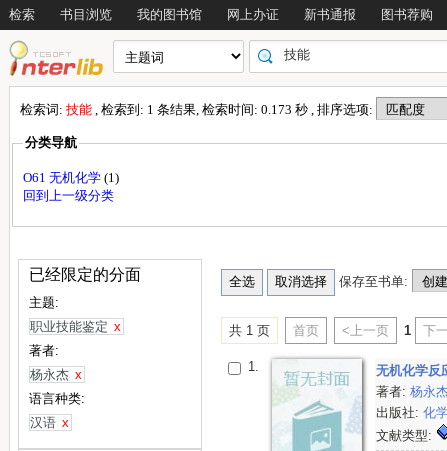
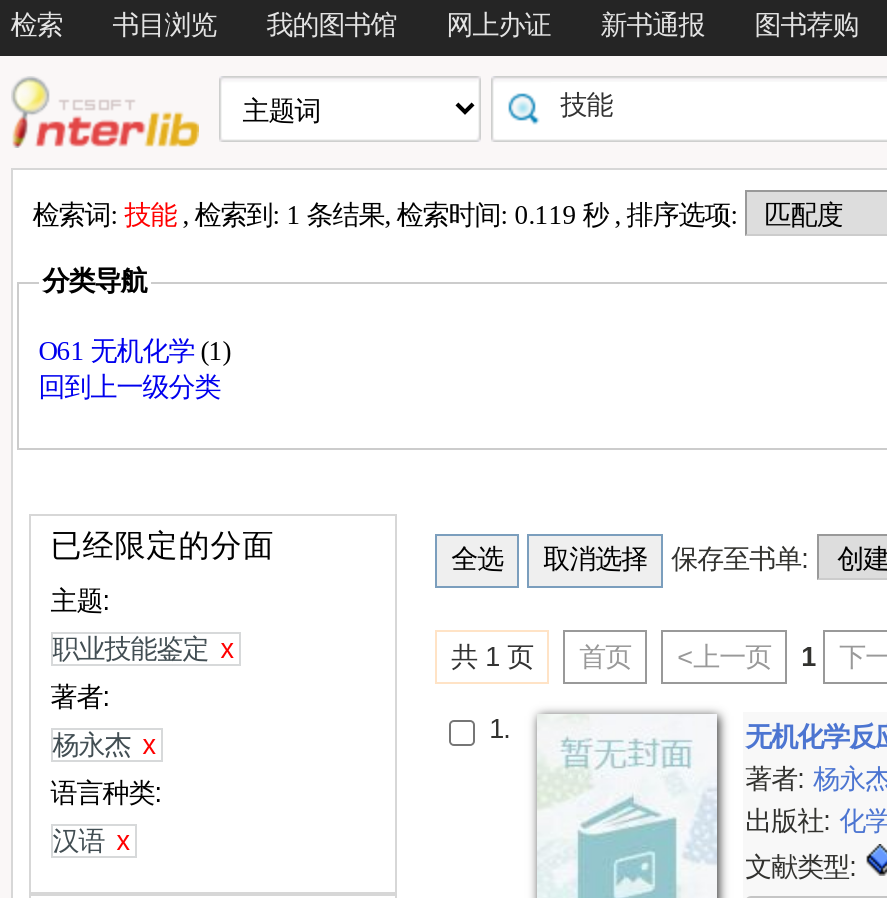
[20,102,376,117] 检索词:技能, 检索到: 1 条结果, 检索时间: 0.173 秒 , 排序选项: -> [33,200,745,230] 检索词:技能, 检索到: 1 条结果, 检索时间: 0.119 秒 , 排序选项:

